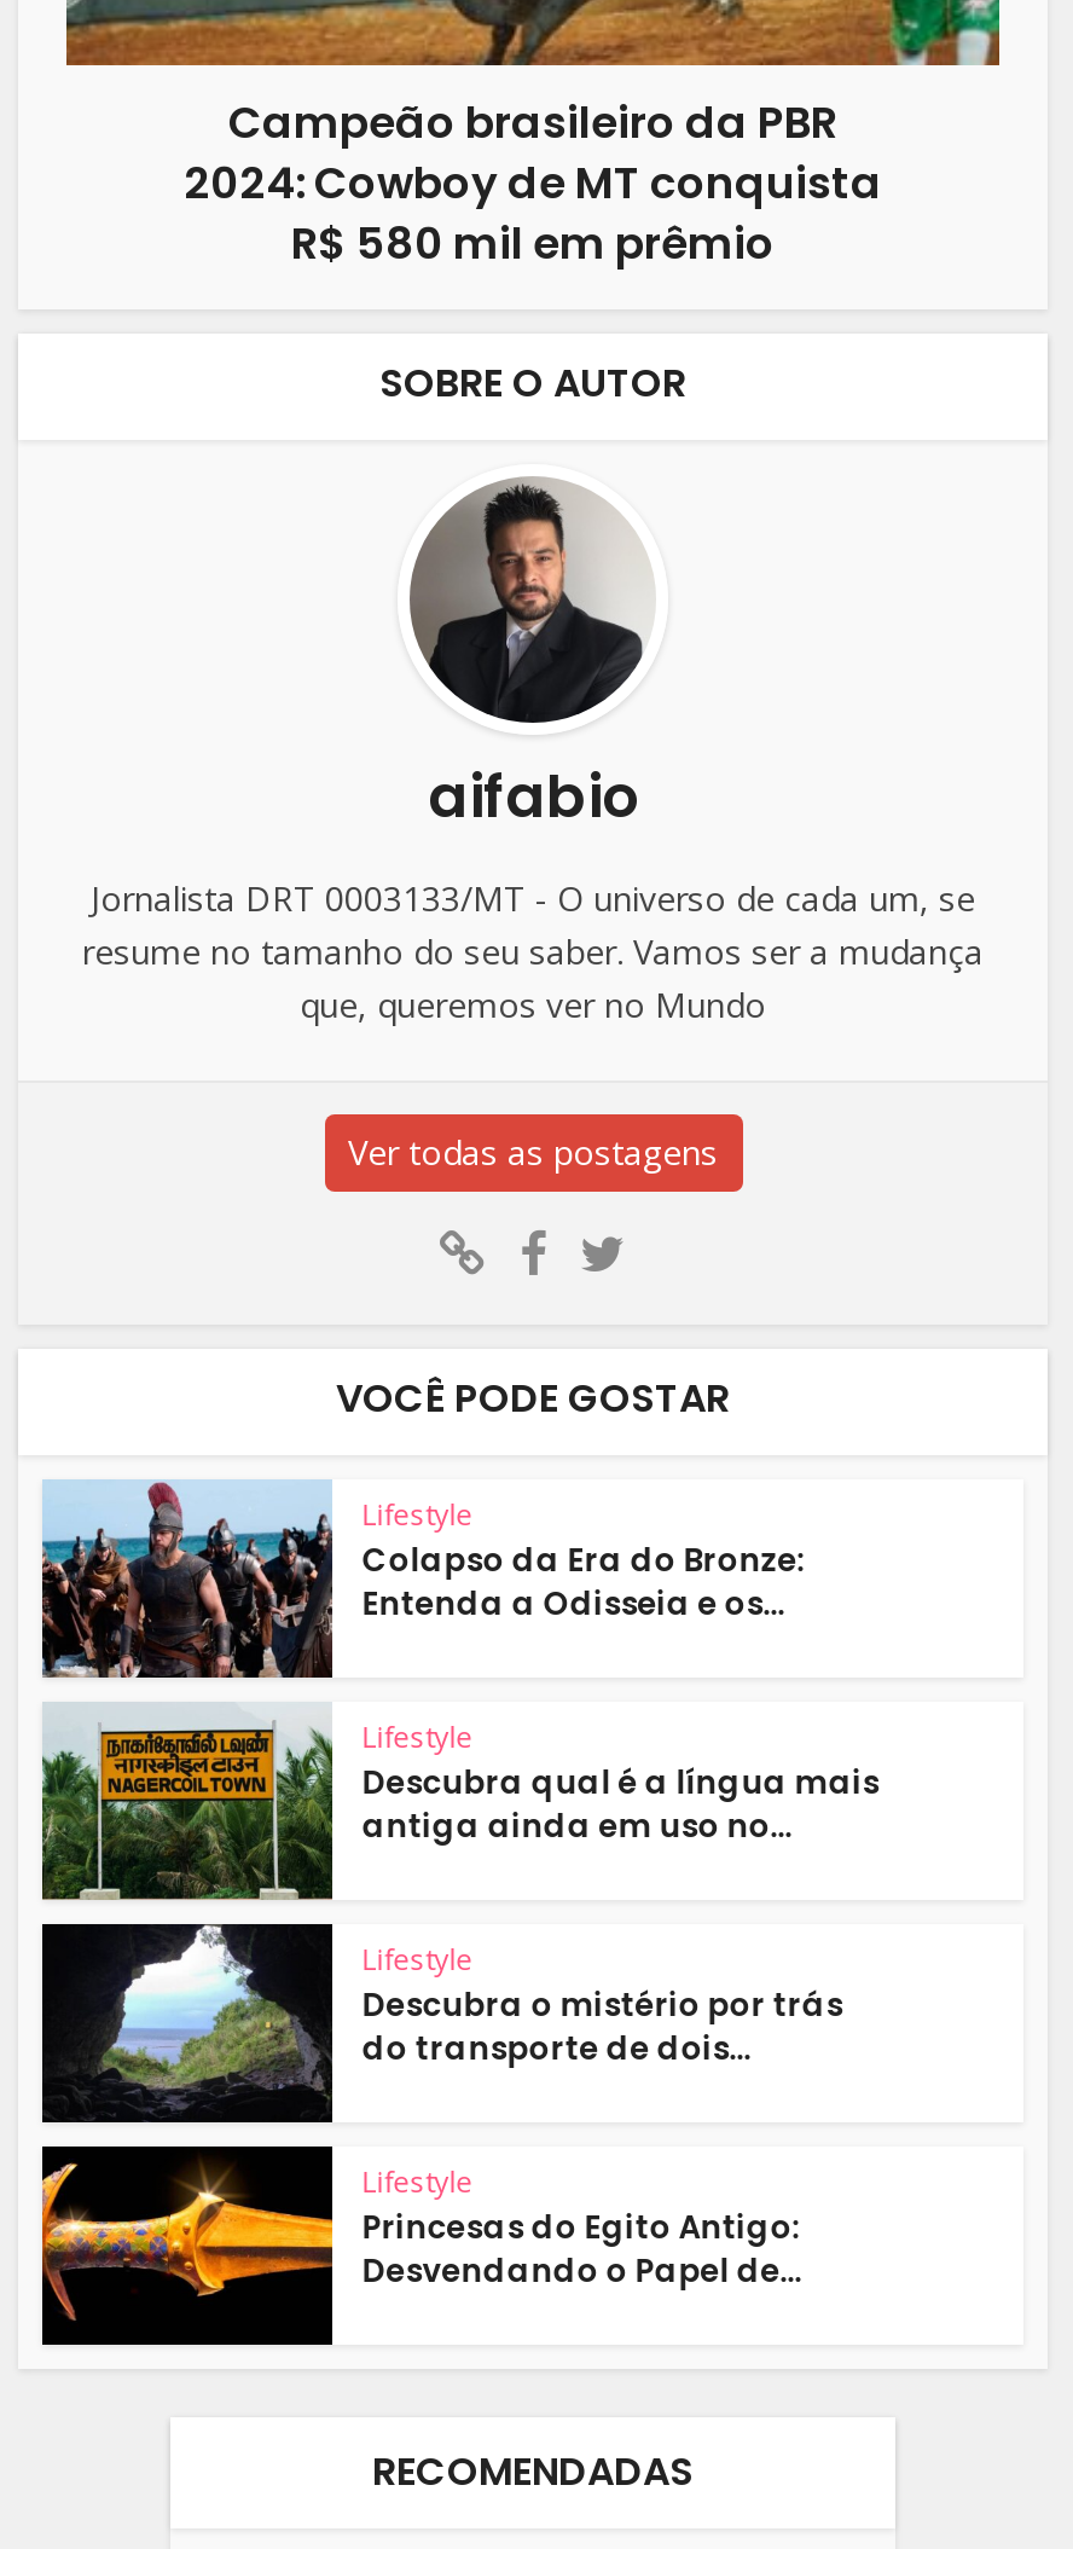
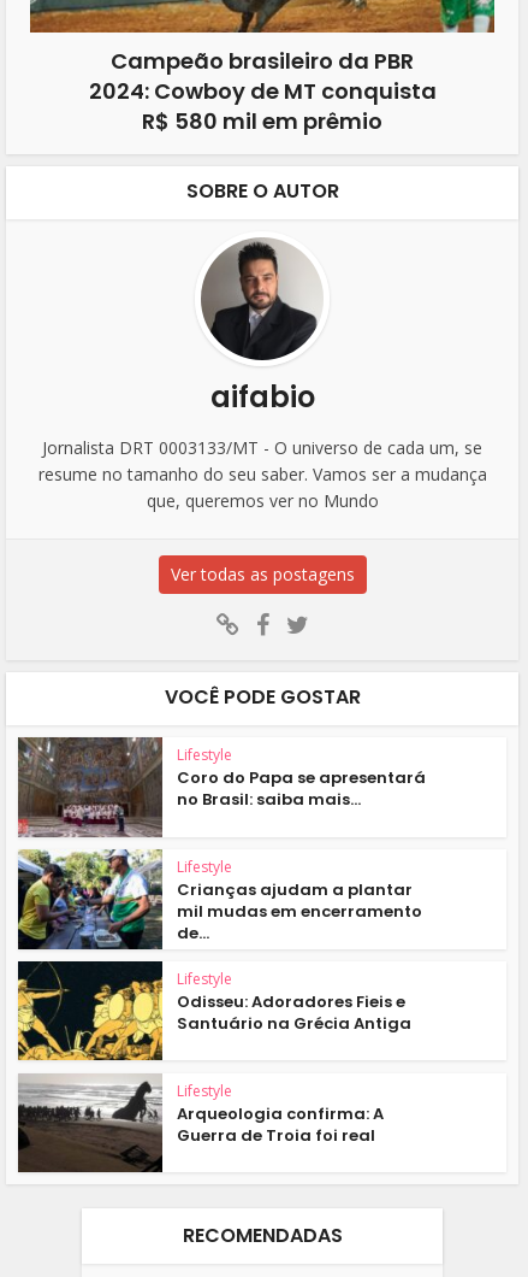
[40,1479,804,1678] [image] | Colapso da Era do Bronze: | Entenda a Odisseia e os... -> [17,736,426,838] [image] | Coro do Papa se apresentará | no Brasil: saiba mais...
[40,1704,879,1902] [image] | Descubra qual é a língua mais | antiga ainda em uso no... -> [17,849,422,951] [image] | Crianças ajudam a plantar | mil mudas em encerramento | de...
[40,1924,843,2125] [image] | Descubra o mistério por trás | do transporte de dois... -> [17,961,412,1061] [image] | Odisseu: Adoradores Fieis e | Santuário na Grécia Antiga
[40,2144,802,2342] [image] | Princesas do Egito Antigo: | Desvendando o Papel de... -> [17,1072,384,1172] [image] | Arqueologia confirma: A | Guerra de Troia foi real

